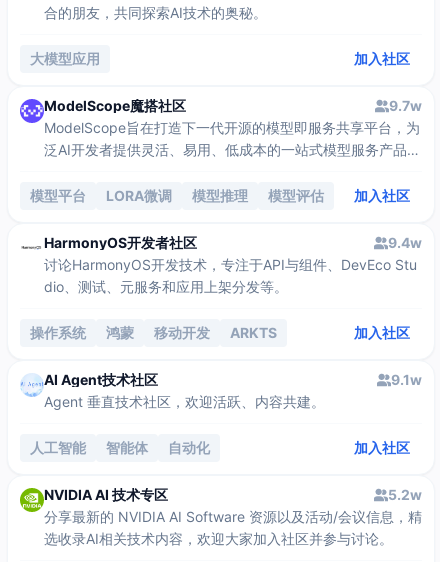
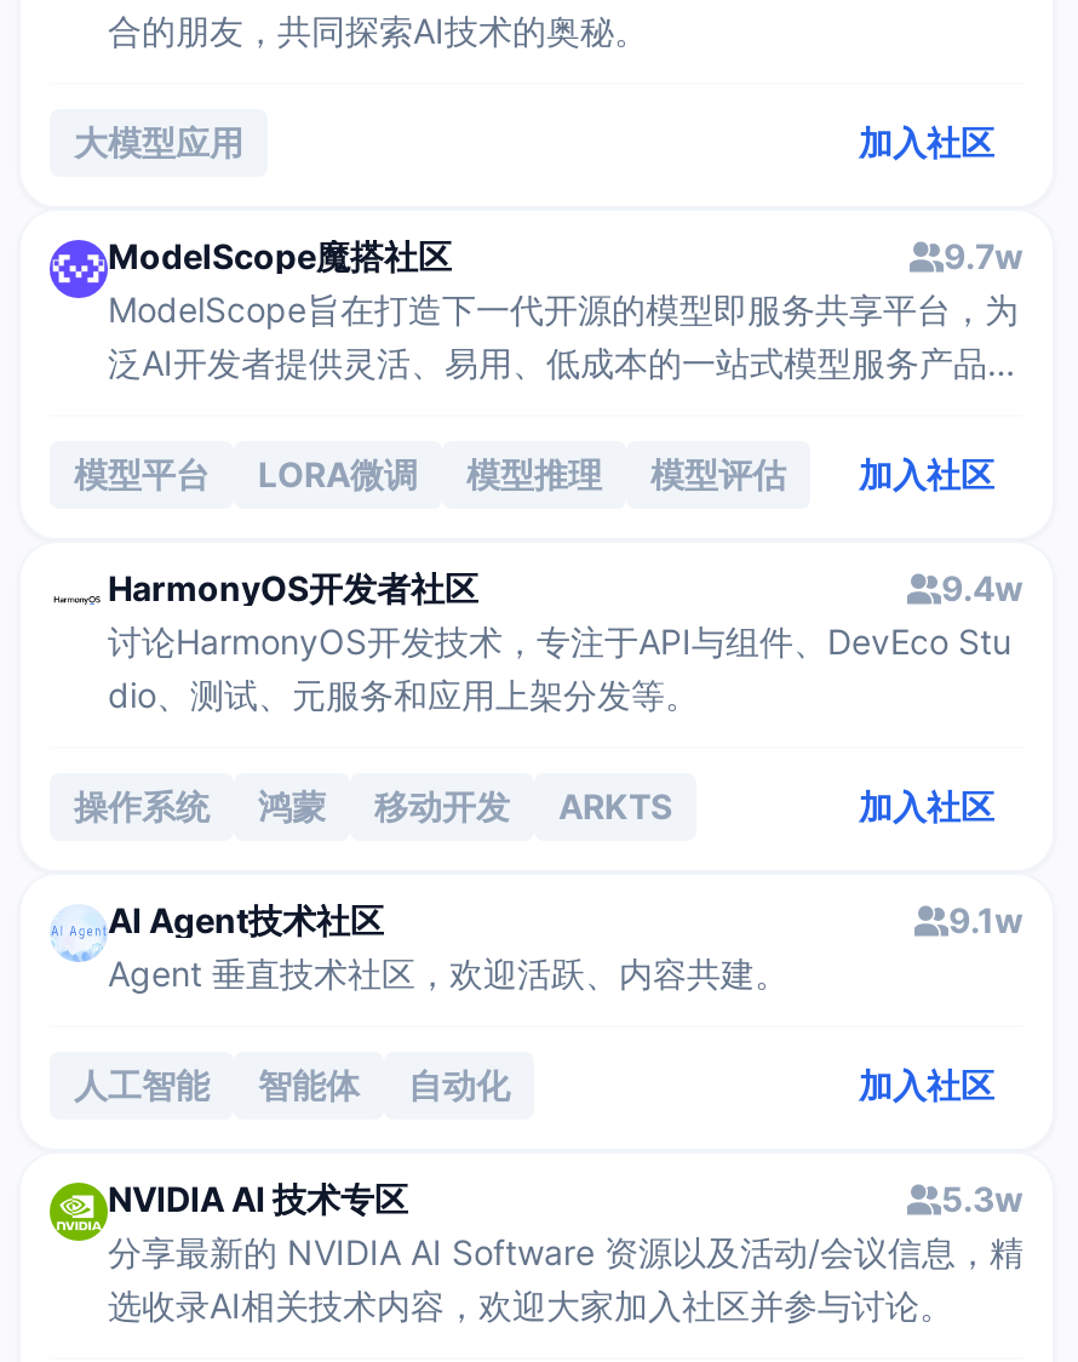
[388,486,422,503] 5.2w -> [941,1178,1023,1219] 5.3w

